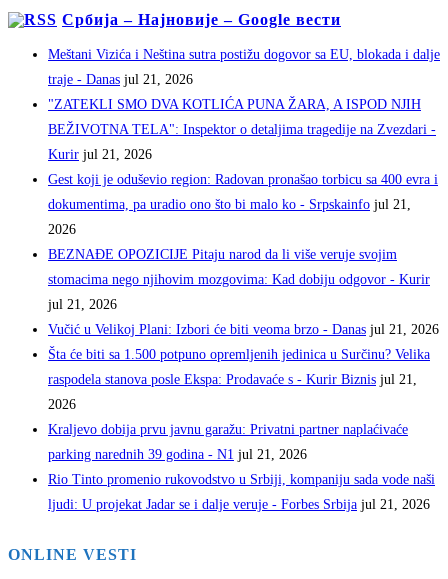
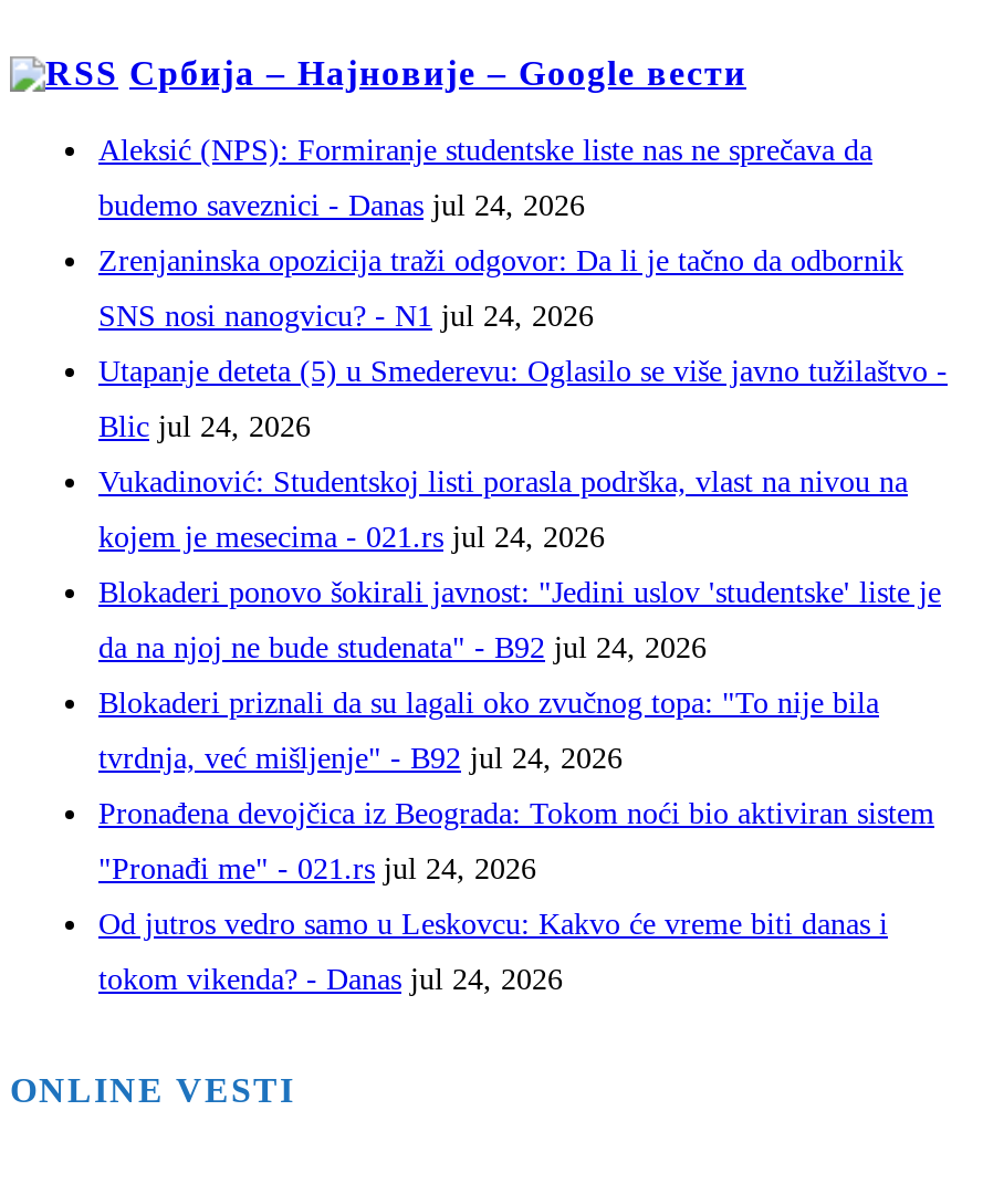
[48,46,440,511] Meštani Vizića i Neština sutra postižu dogovor sa EU, blokada i dalje | traje - Danas jul 21, 2026 | "ZATEKLI SMO DVA KOTLIĆA PUNA ŽARA, A ISPOD NJIH | BEŽIVOTNA TELA": Inspektor o detaljima tragedije na Zvezdari - | Kurir jul 21, 2026 | Gest koji je oduševio region: Radovan pronašao torbicu sa 400 evra i | dokumentima, pa uradio ono što bi malo ko - Srpskainfo jul 21, | 2026 | BEZNAĐE OPOZICIJE Pitaju narod da li više veruje svojim | stomacima nego njihovim mozgovima: Kad dobiju odgovor - Kurir | jul 21, 2026 | Vučić u Velikoj Plani: Izbori će biti veoma brzo - Danas jul 21, 2026 | Šta će biti sa 1.500 potpuno opremljenih jedinica u Surčinu? Velika | raspodela stanova posle Ekspa: Prodavaće s - Kurir Biznis jul 21, | 2026 | Kraljevo dobija prvu javnu garažu: Privatni partner naplaćivaće | parking narednih 39 godina - N1 jul 21, 2026 | Rio Tinto promenio rukovodstvo u Srbiji, kompaniju sada vode naši | ljudi: U projekat Jadar se i dalje veruje - Forbes Srbija jul 21, 2026 -> [98,133,948,995] Aleksić (NPS): Formiranje studentske liste nas ne sprečava da | budemo saveznici - Danas jul 24, 2026 | Zrenjaninska opozicija traži odgovor: Da li je tačno da odbornik | SNS nosi nanogvicu? - N1 jul 24, 2026 | Utapanje deteta (5) u Smederevu: Oglasilo se više javno tužilaštvo - | Blic jul 24, 2026 | Vukadinović: Studentskoj listi porasla podrška, vlast na nivou na | kojem je mesecima - 021.rs jul 24, 2026 | Blokaderi ponovo šokirali javnost: "Jedini uslov 'studentske' liste je | da na njoj ne bude studenata" - B92 jul 24, 2026 | Blokaderi priznali da su lagali oko zvučnog topa: "To nije bila | tvrdnja, već mišljenje" - B92 jul 24, 2026 | Pronađena devojčica iz Beograda: Tokom noći bio aktiviran sistem | "Pronađi me" - 021.rs jul 24, 2026 | Od jutros vedro samo u Leskovcu: Kakvo će vreme biti danas i | tokom vikenda? - Danas jul 24, 2026

